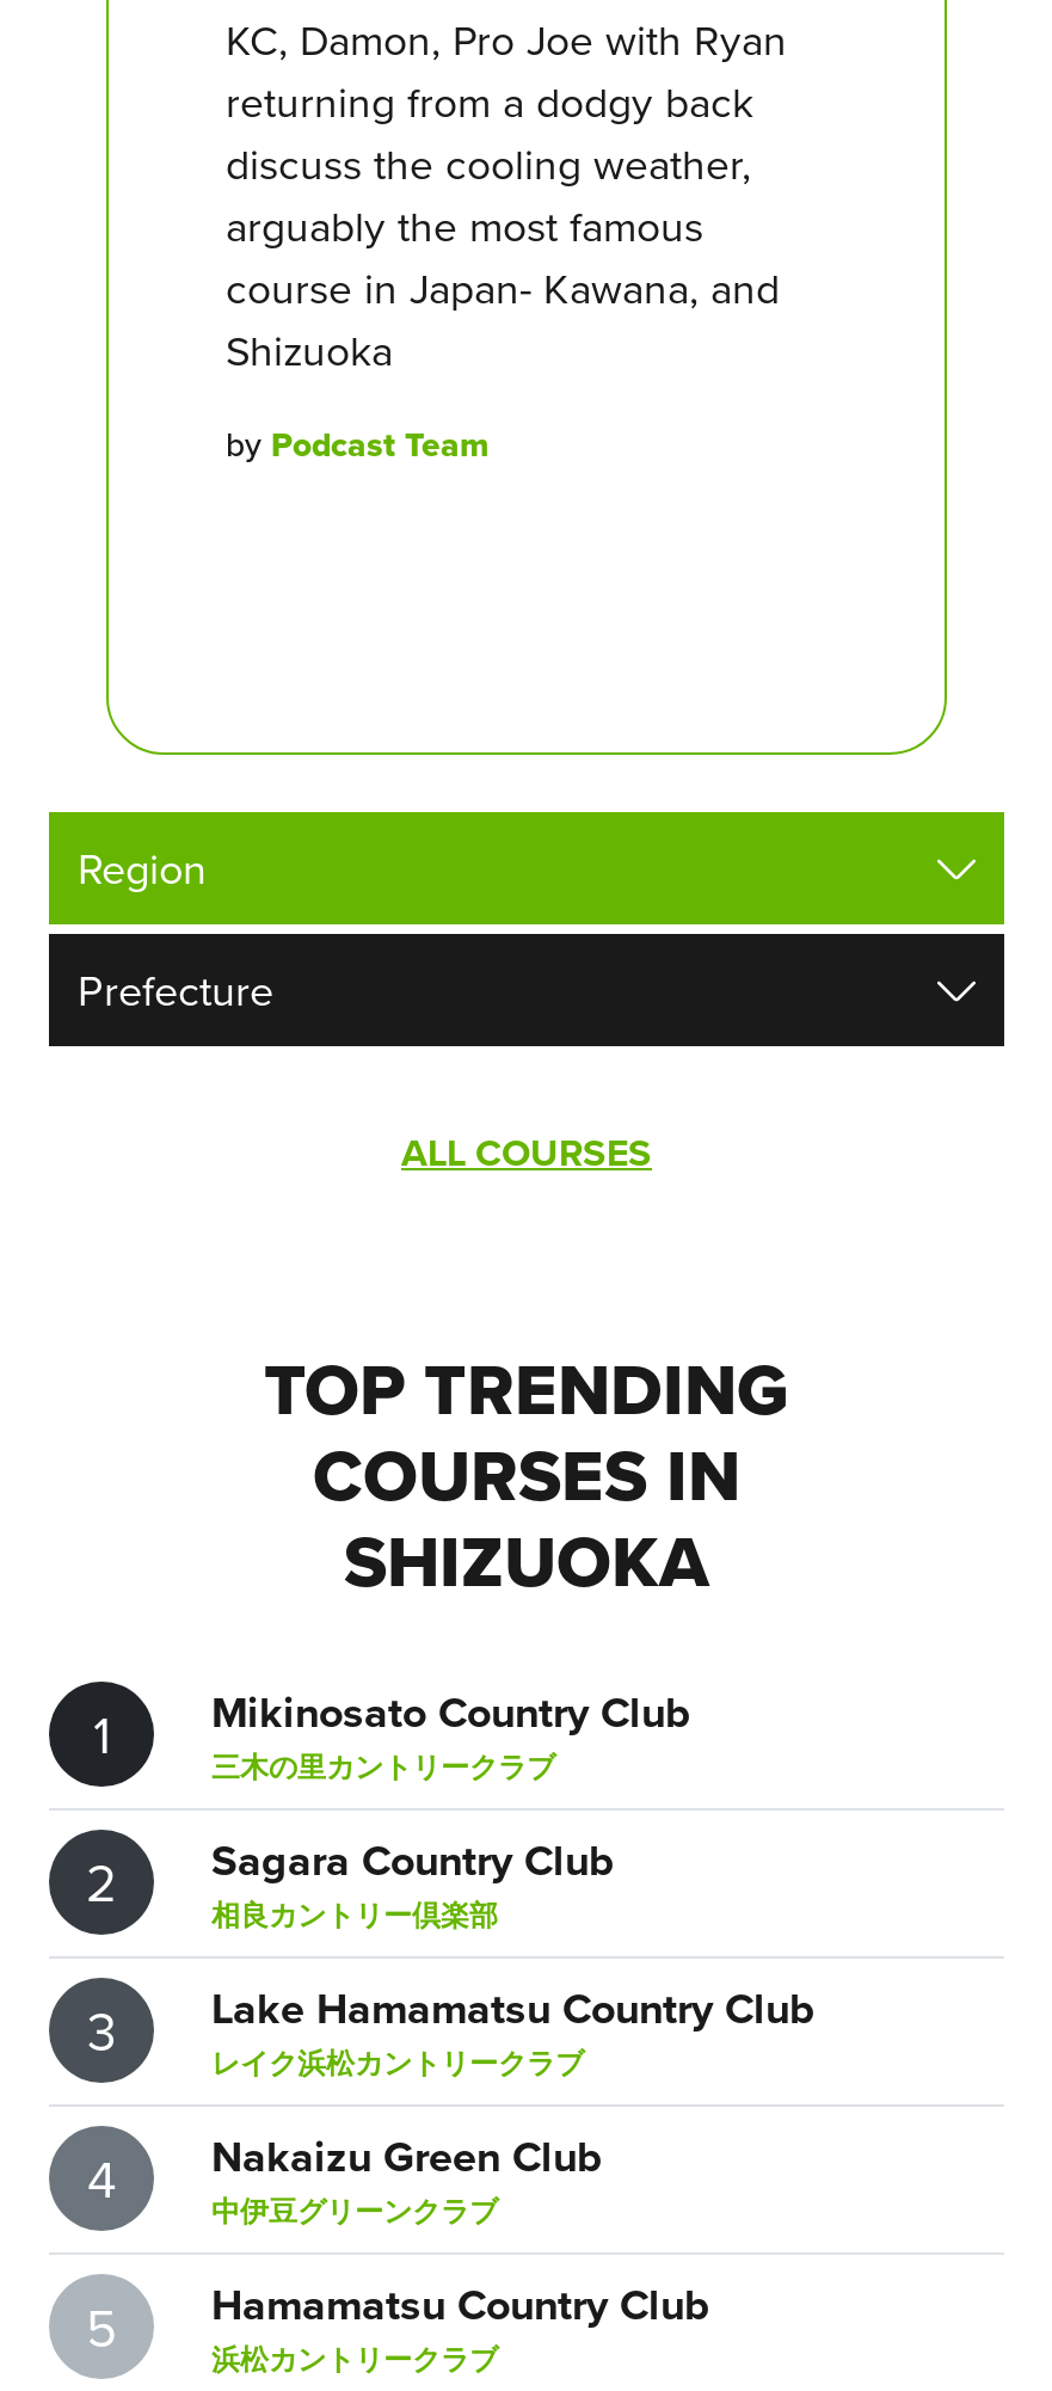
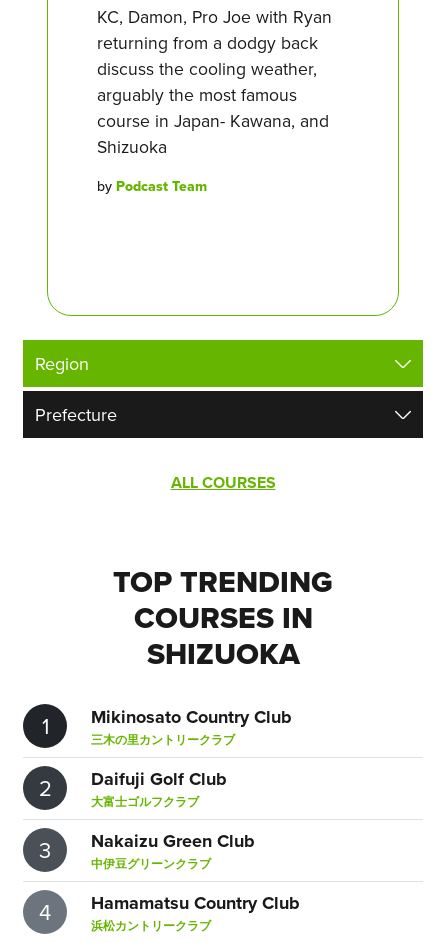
[211,1829,615,1934] Sagara Country Club | 相良カントリー倶楽部 -> [91,766,227,810] Daifuji Golf Club | 大富士ゴルフクラブ
[87,1977,816,2214] Lake Hamamatsu Country Club | レイク浜松カントリークラブ | 4 -> none
[86,2273,710,2363] 5 Hamamatsu Country Club -> [39,890,300,927] 4 Hamamatsu Country Club

